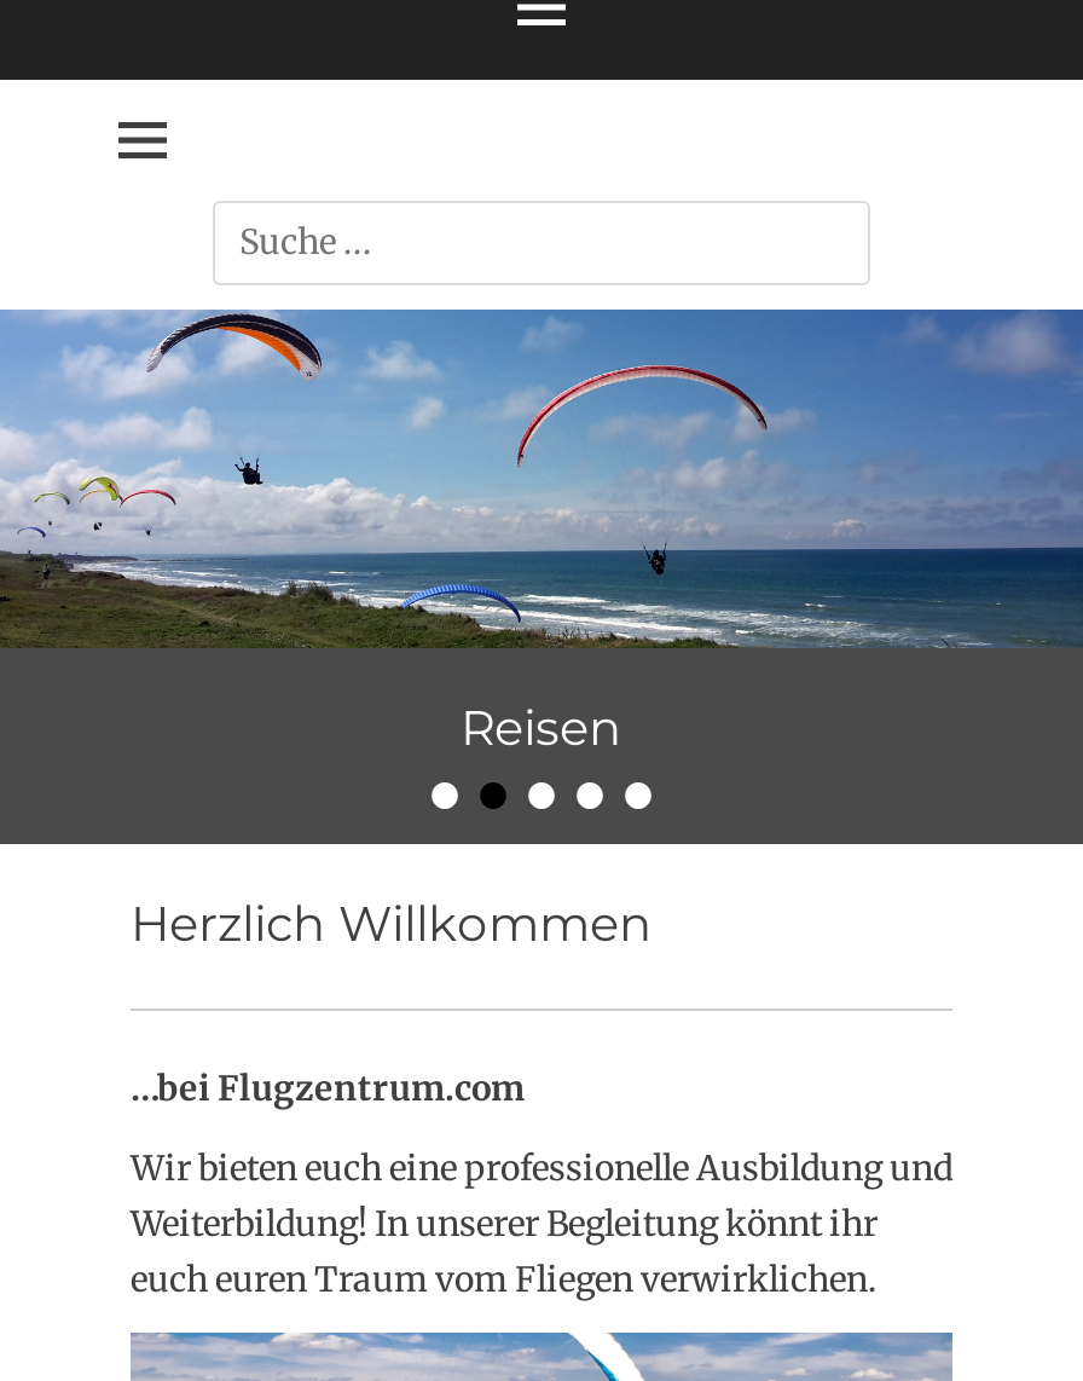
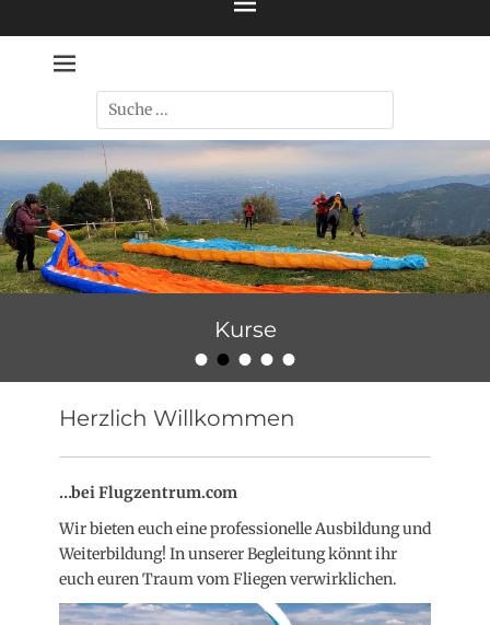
[7,310,1076,757] [image] | Reisen -> [3,140,487,343] [image] | Kurse

